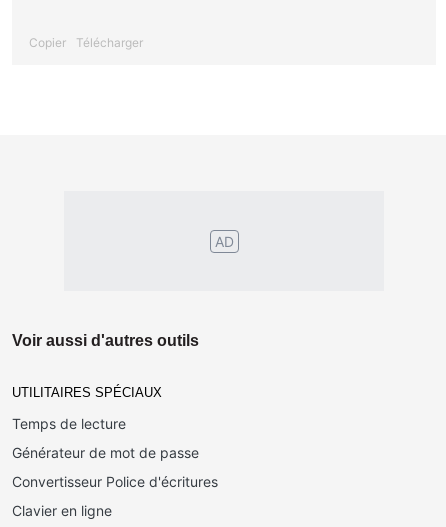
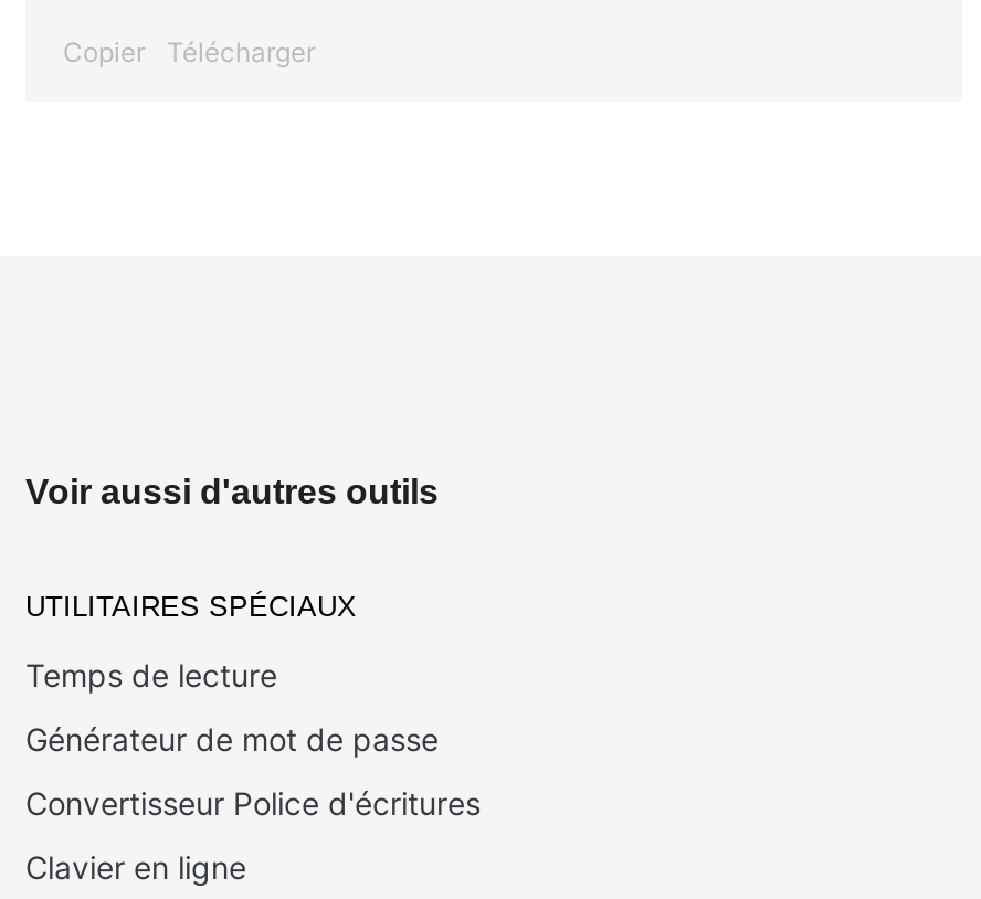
[214,232,233,249] AD -> none

